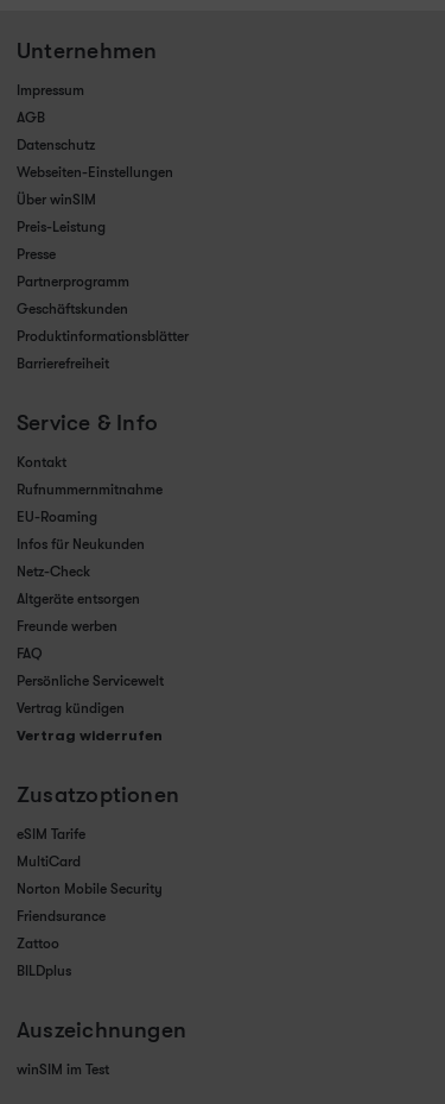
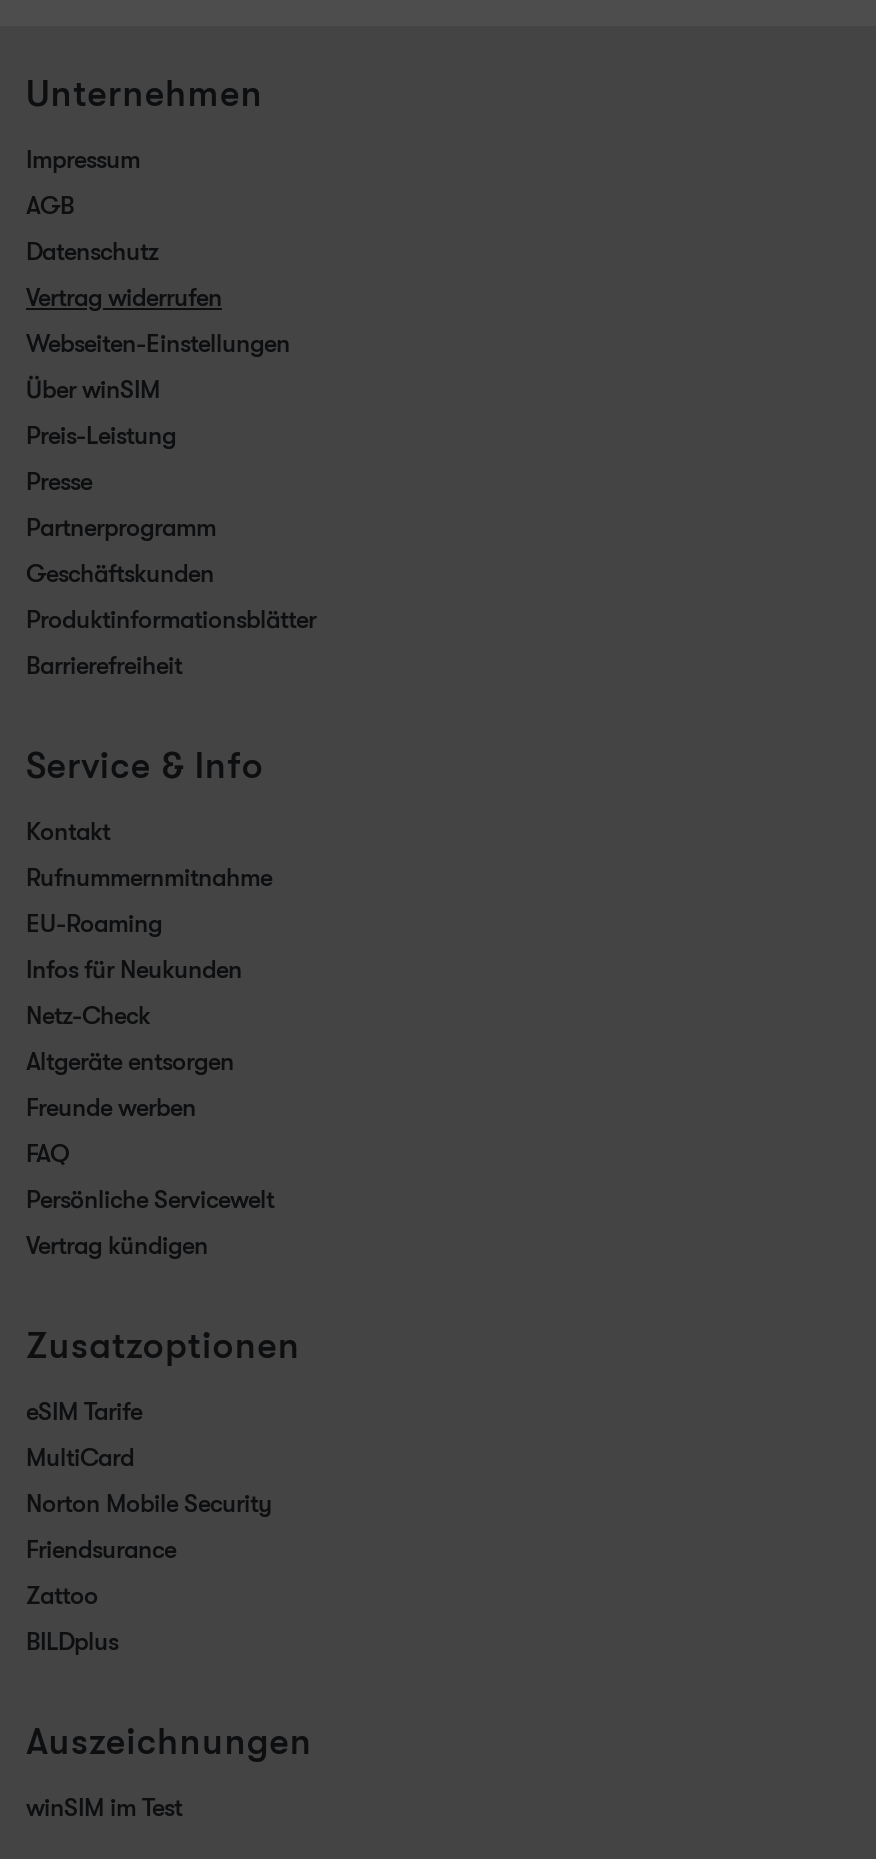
moved [17,164,189,717] -> [26,330,316,1260]: Webseiten-Einstellungen | Über winSIM | Preis-Leistung | ... | Persönliche Servicewelt | Vertrag kündigen
moved [17,727,163,744] -> [26,284,222,312]: Vertrag widerrufen

